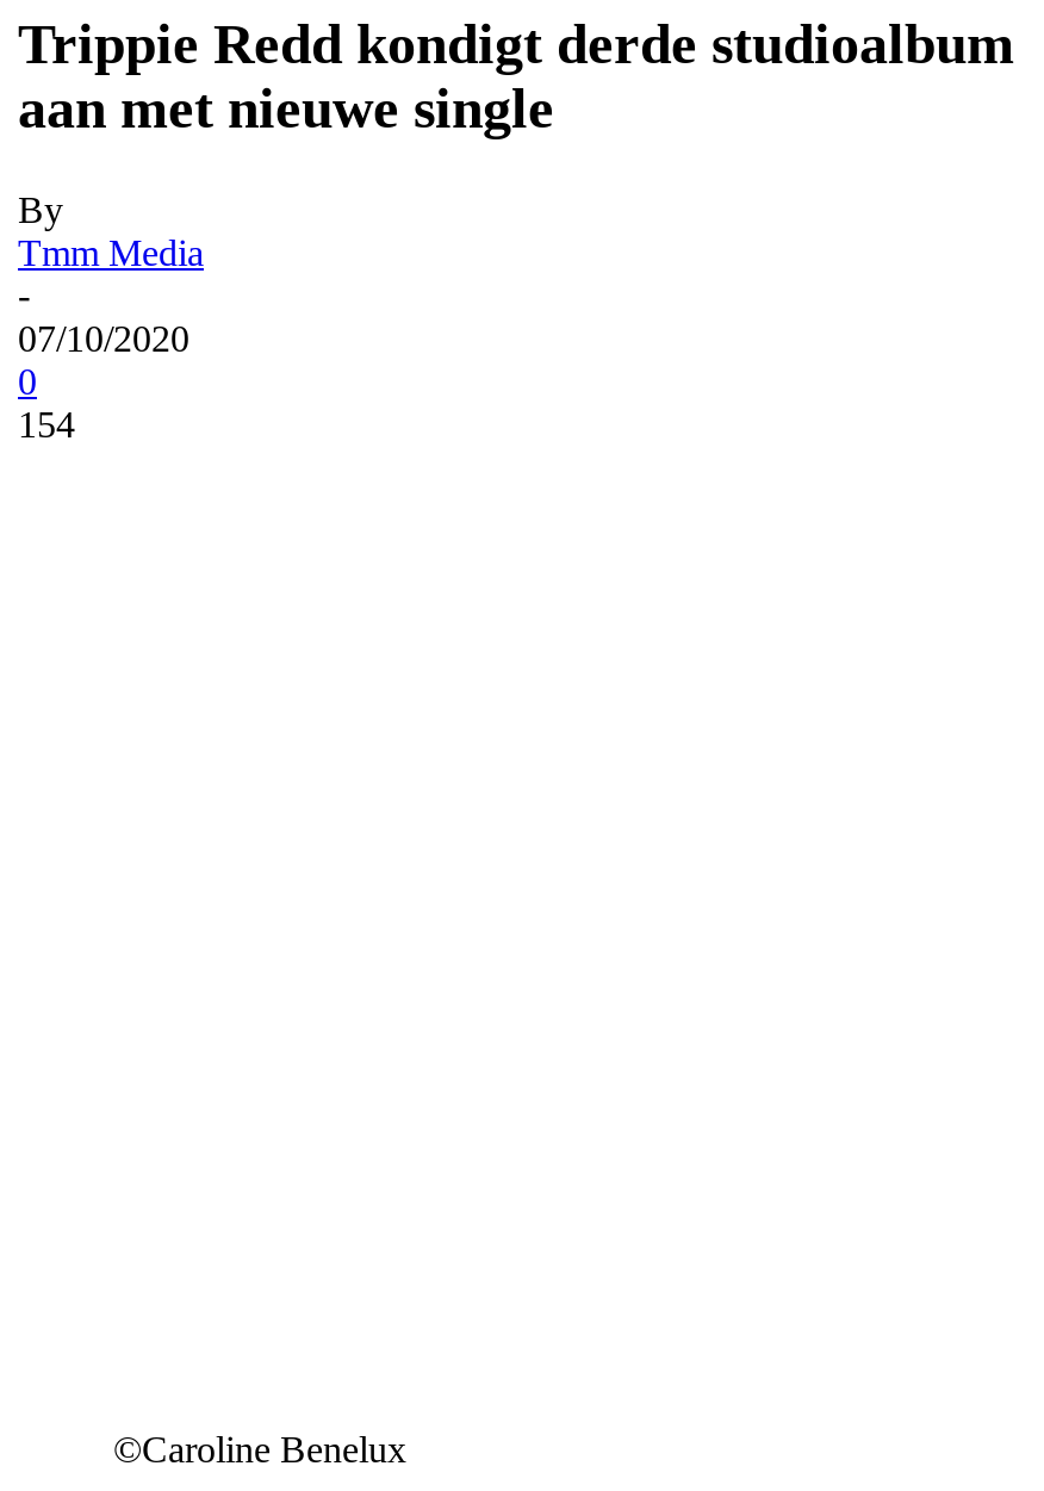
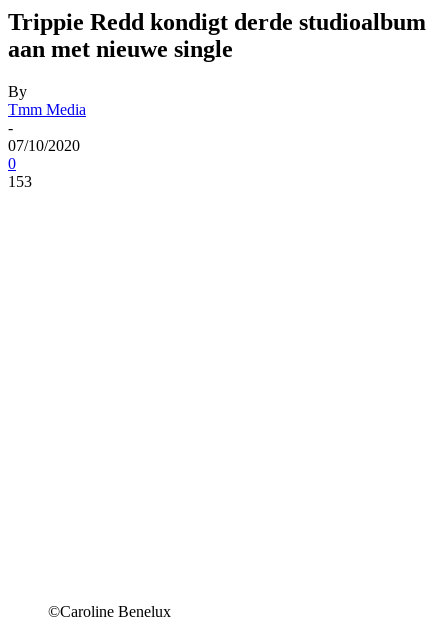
[18,404,75,444] 154 -> [8,173,32,190] 153

